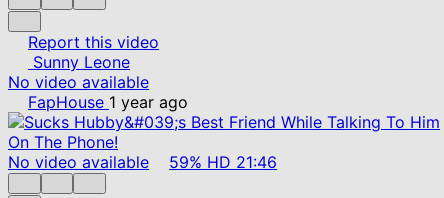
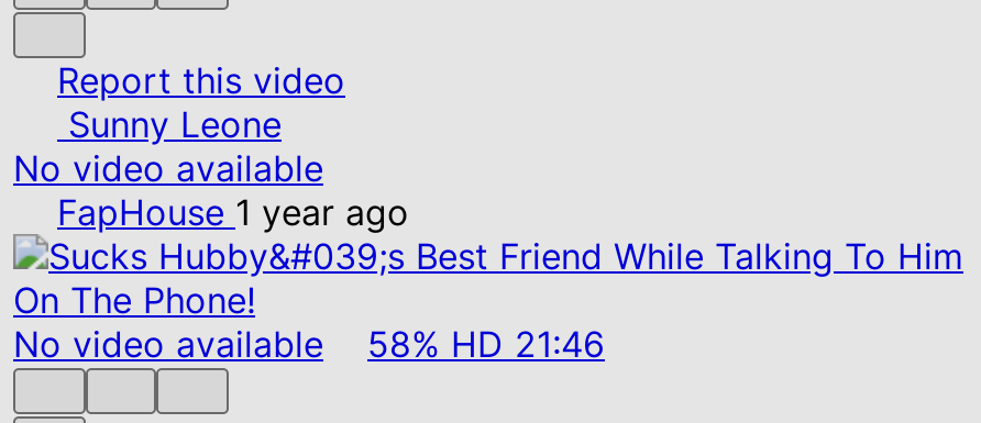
[8,152,277,172] No video available 59% HD 21:46 -> [13,322,605,366] No video available 58% HD 21:46

